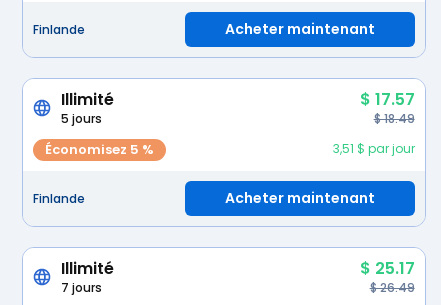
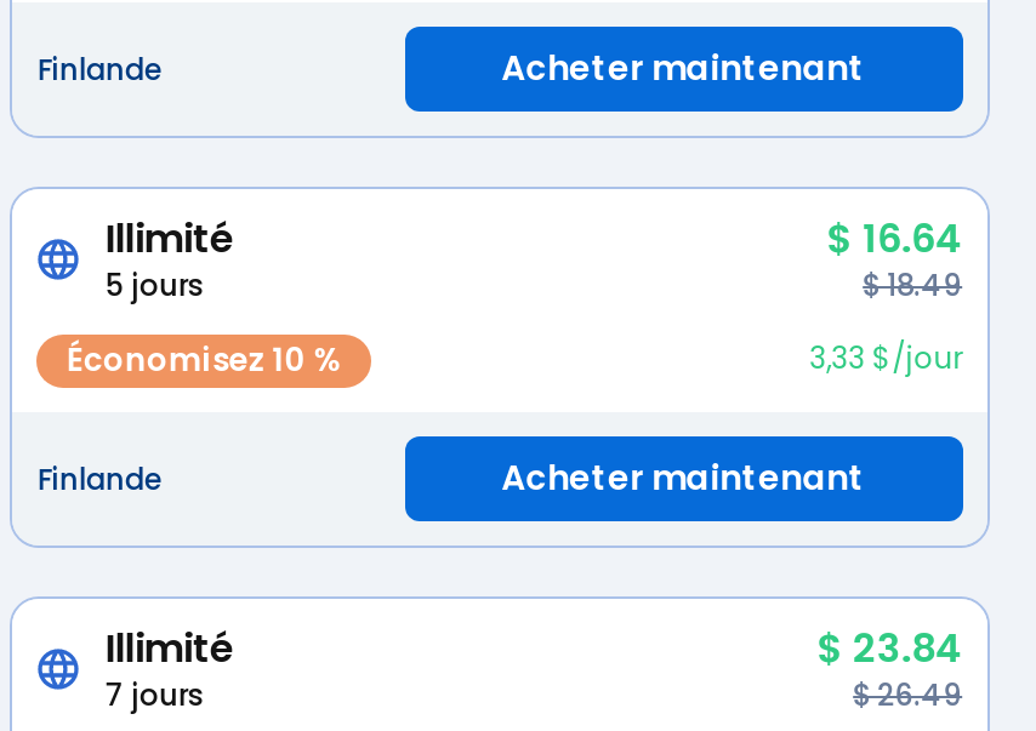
[360,88,415,111] $ 17.57 -> [826,212,962,267] $ 16.64
[45,140,415,159] Économisez 5 % | 3,51 $ par jour -> [66,338,962,384] Économisez 10 % | 3,33 $/jour
[360,257,415,280] $ 25.17 -> [817,621,962,677] $ 23.84

